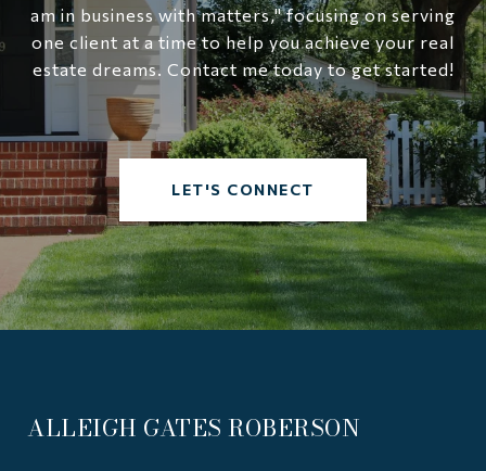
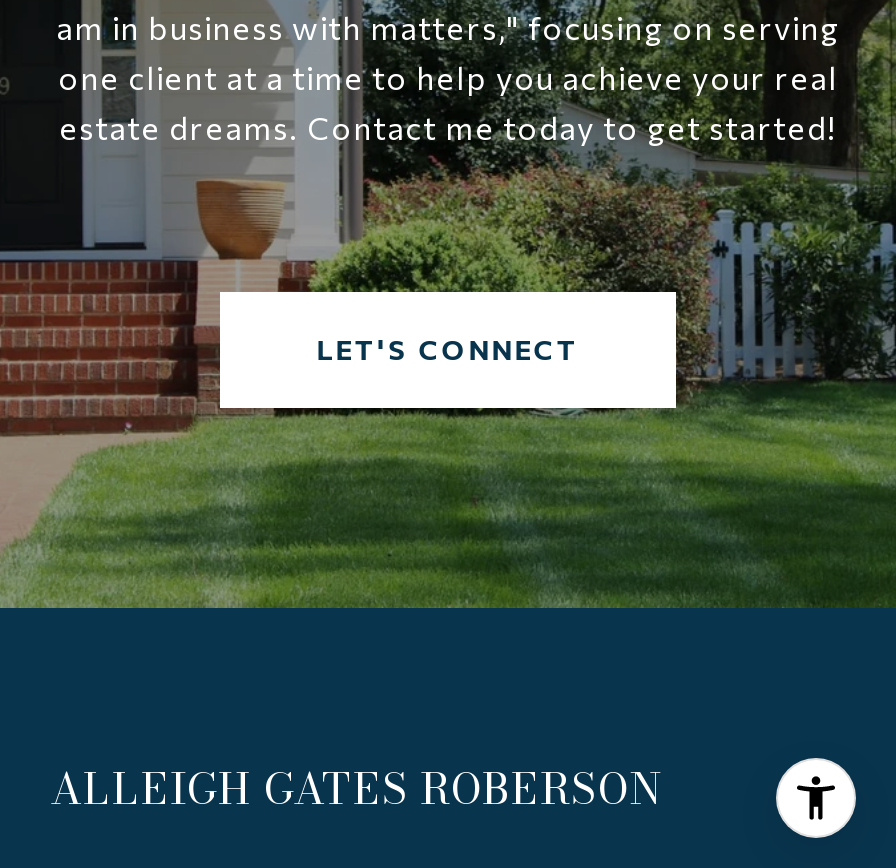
none -> [774,756,858,840] [image]

